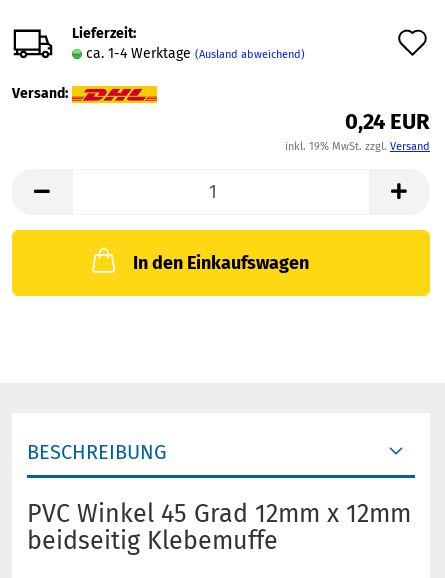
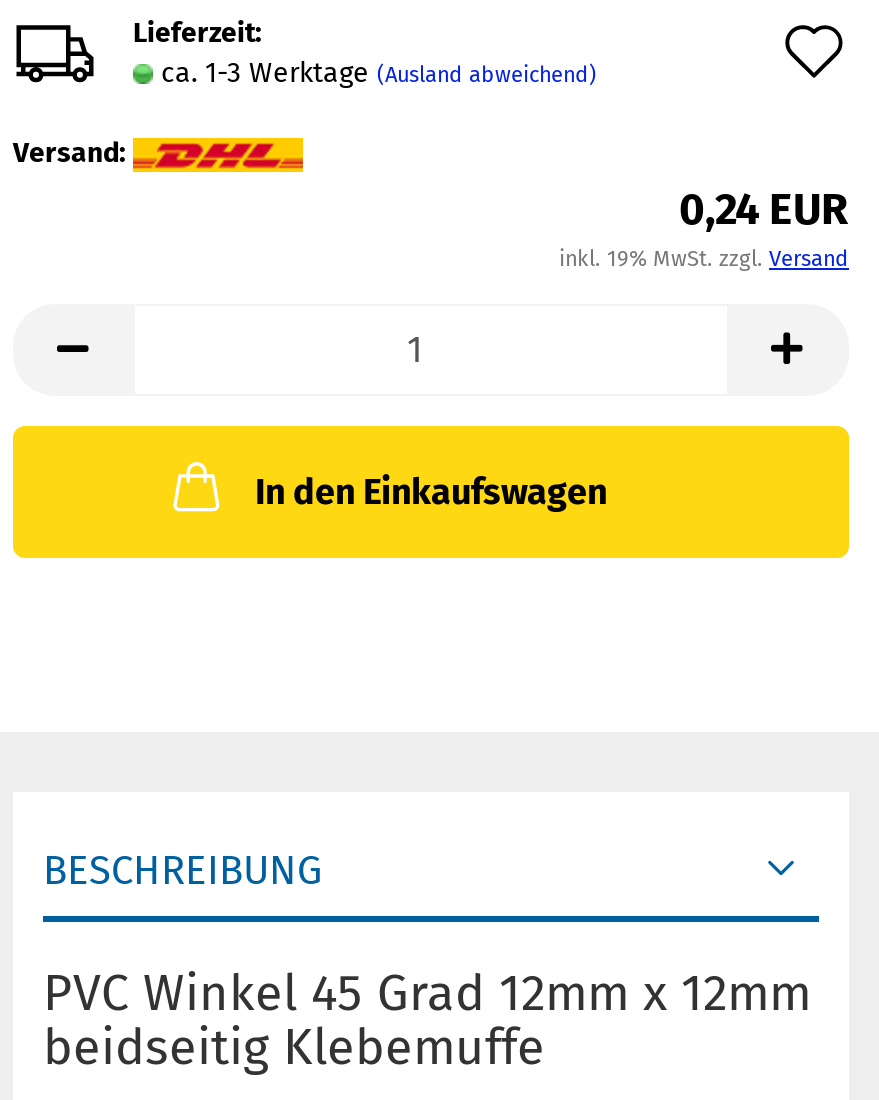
[86,45,305,62] ca. 1-4 Werktage (Ausland abweichend) -> [161,56,597,90] ca. 1-3 Werktage (Ausland abweichend)

